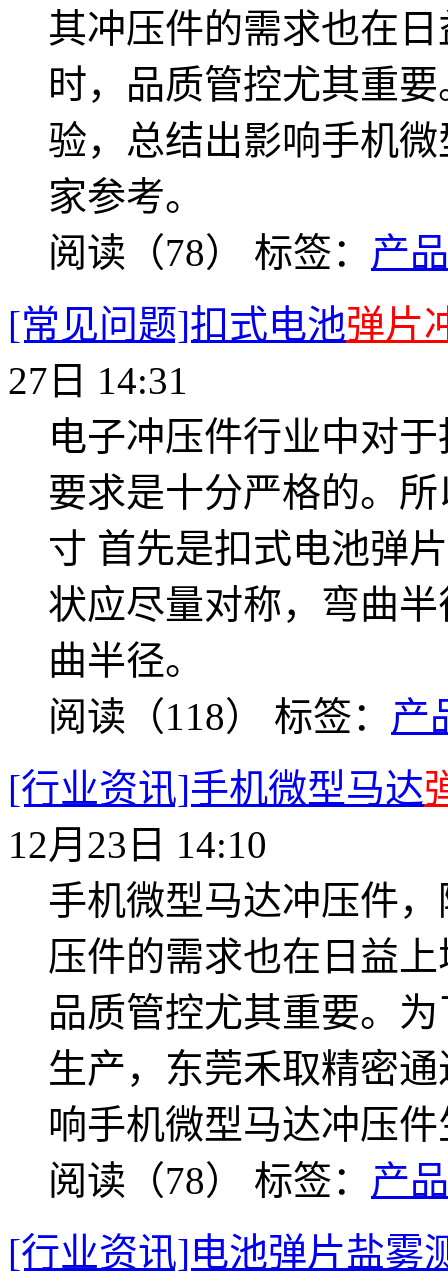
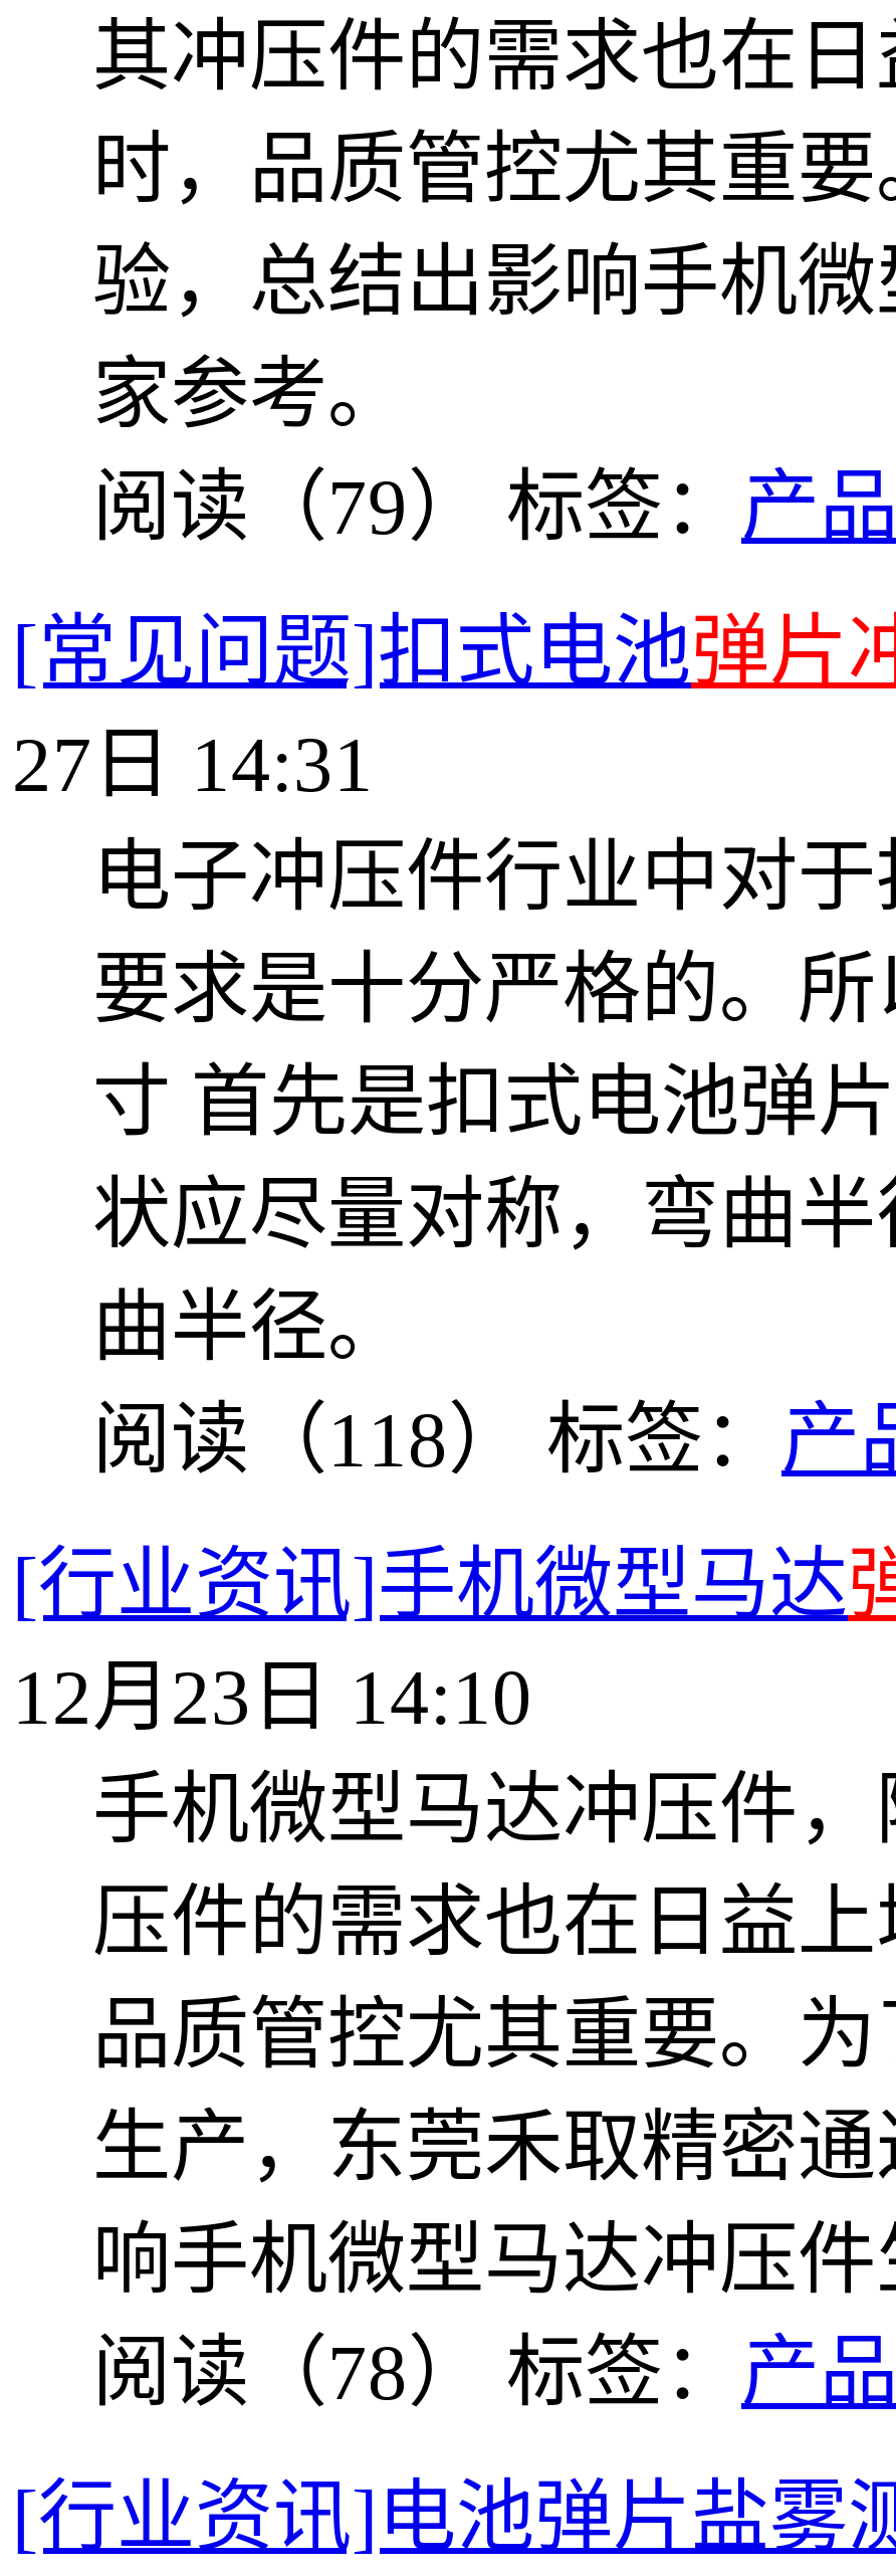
[48,231,448,274] 阅读（78）标签：产品 -> [92,463,896,550] 阅读（79）标签：产品

